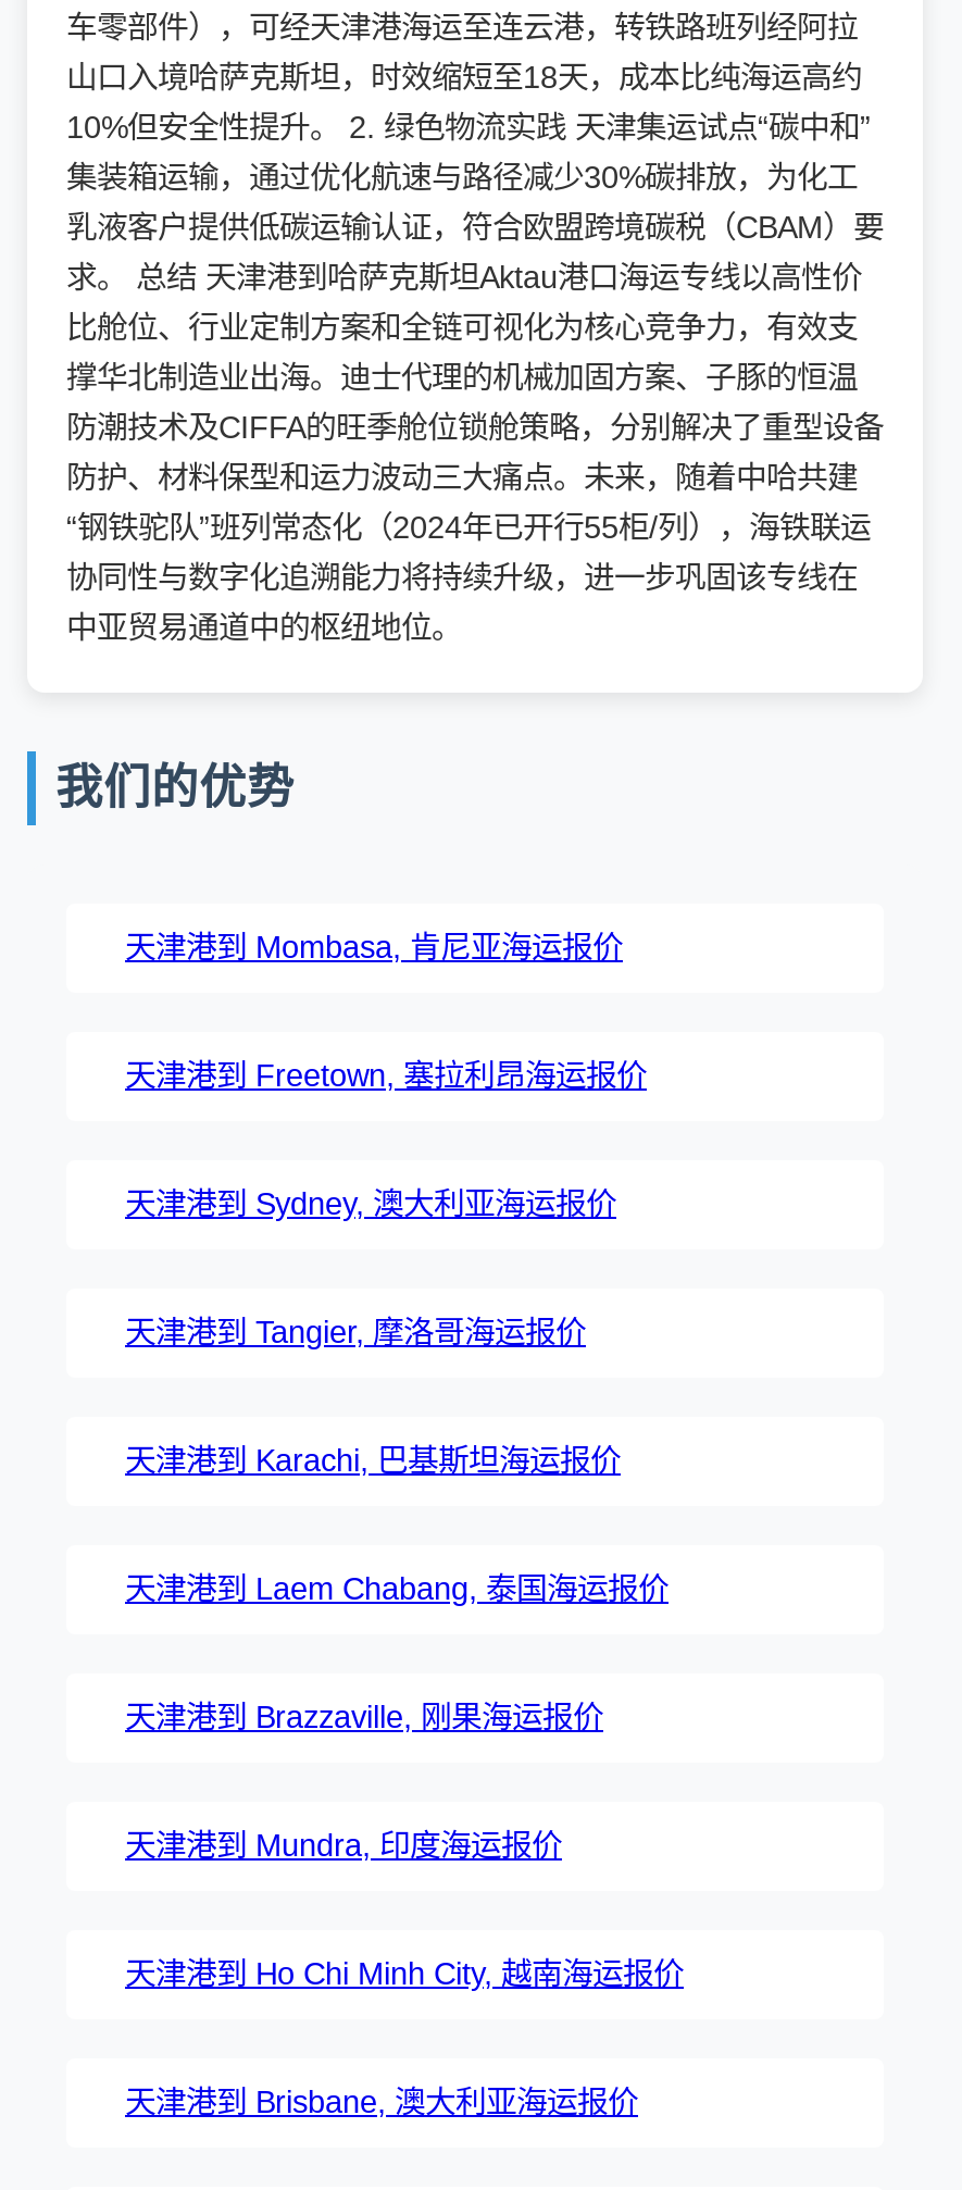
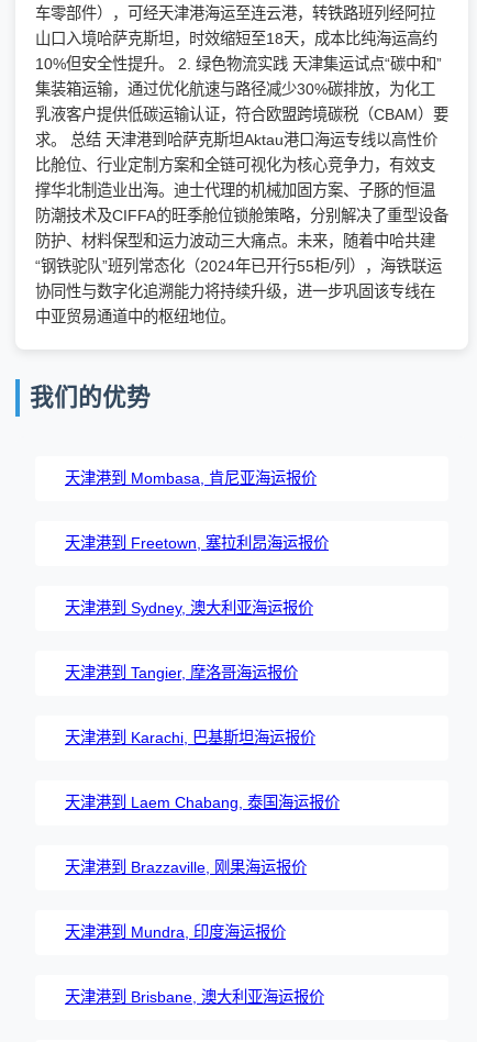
[125,1956,684,1990] 天津港到 Ho Chi Minh City, 越南海运报价 -> none

